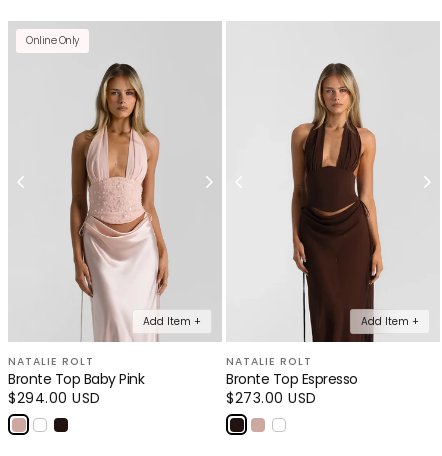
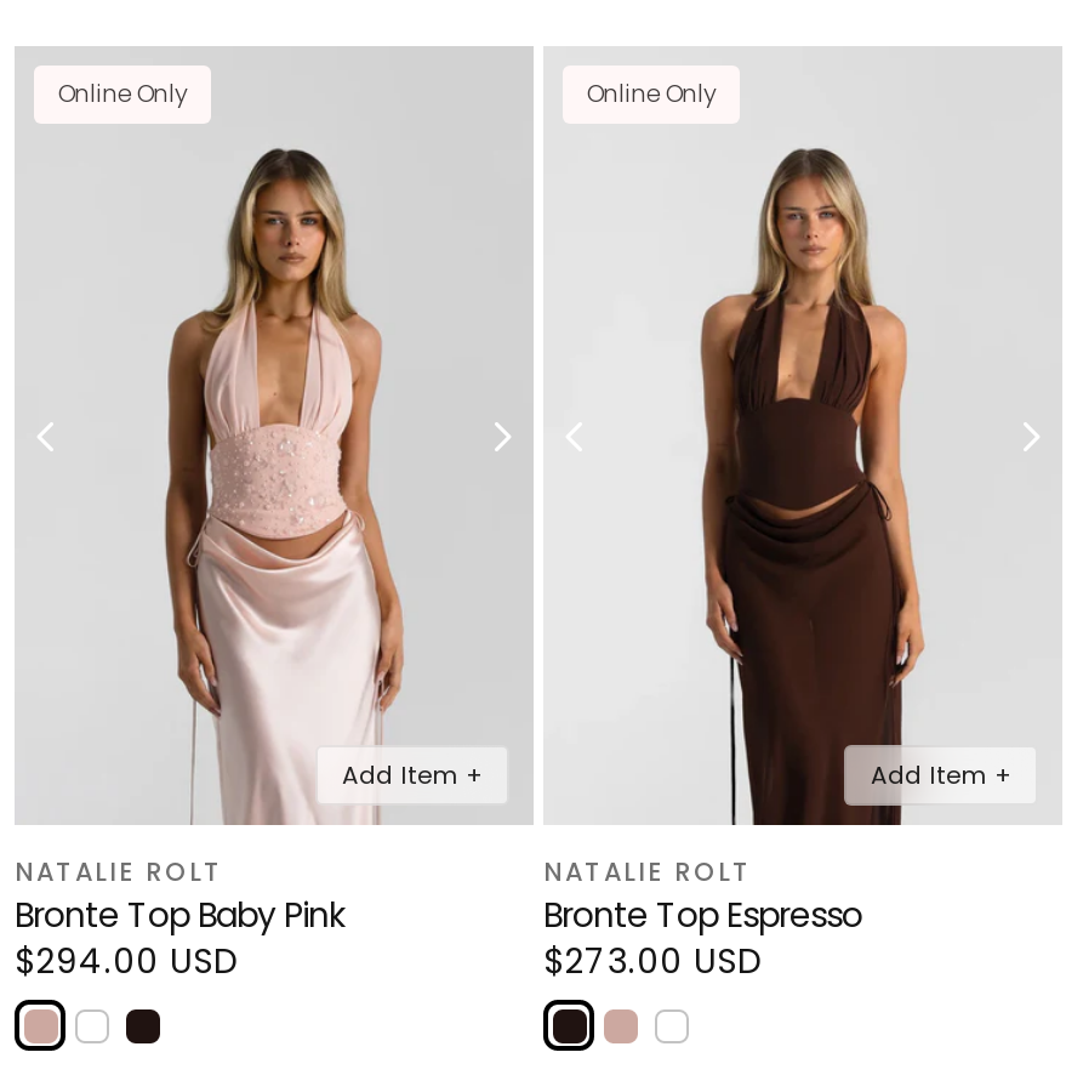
none -> [587,75,714,112] Online Only

